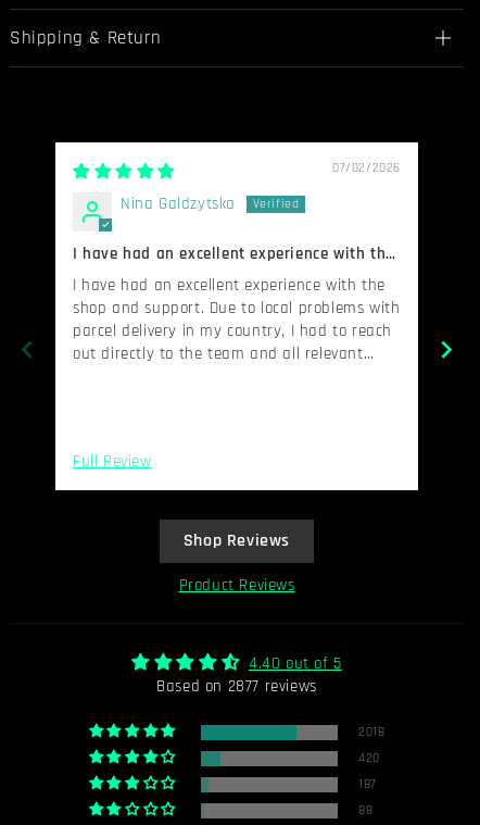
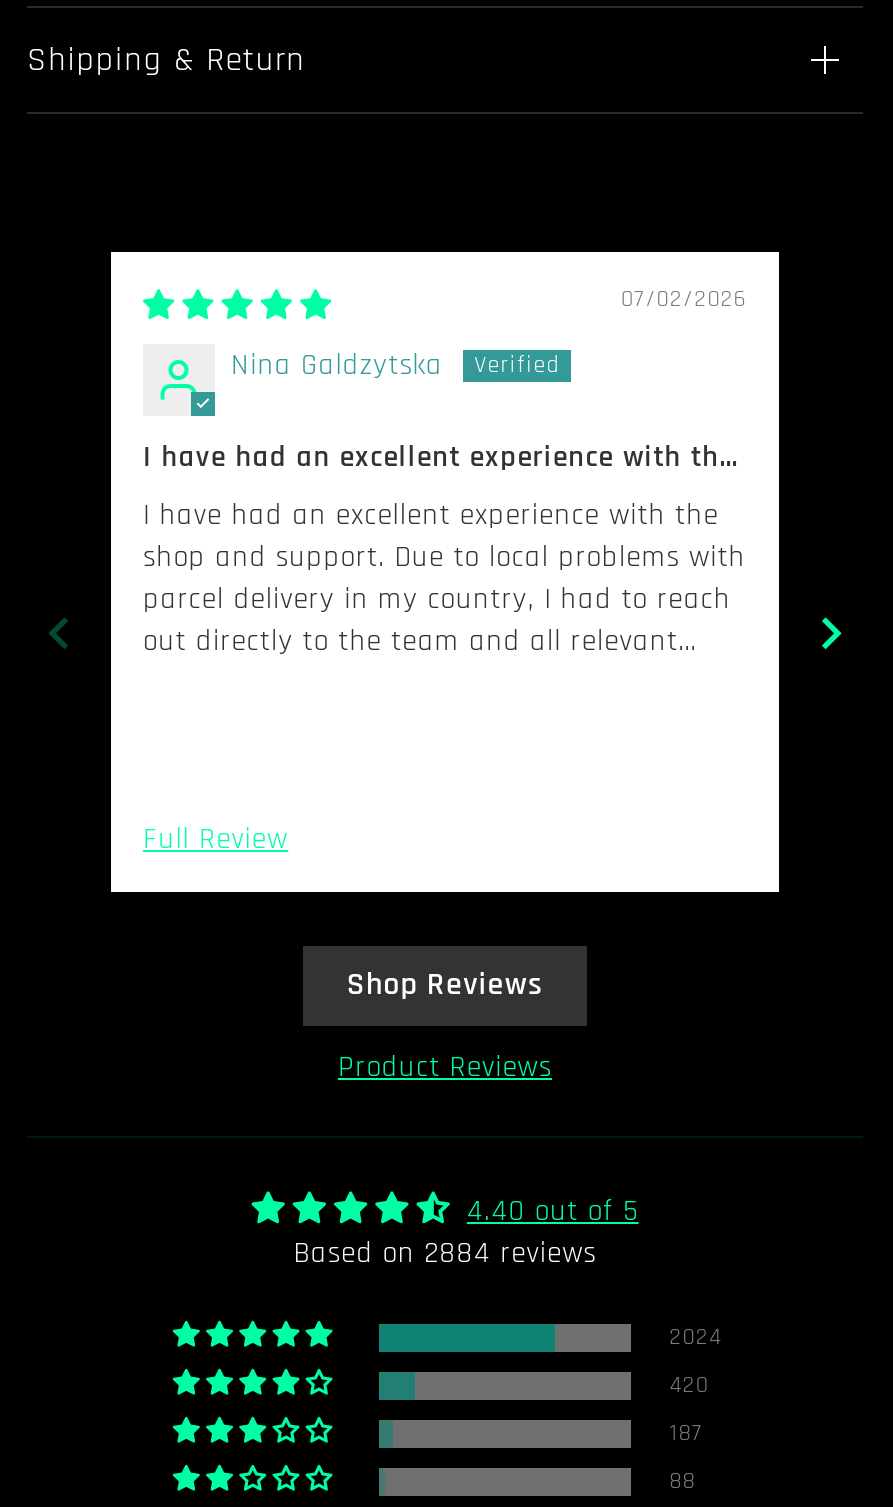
[157,676,317,697] Based on 2877 reviews -> [293,1234,597,1272] Based on 2884 reviews
[358,724,385,740] 2018 -> [669,1321,722,1351] 2024

